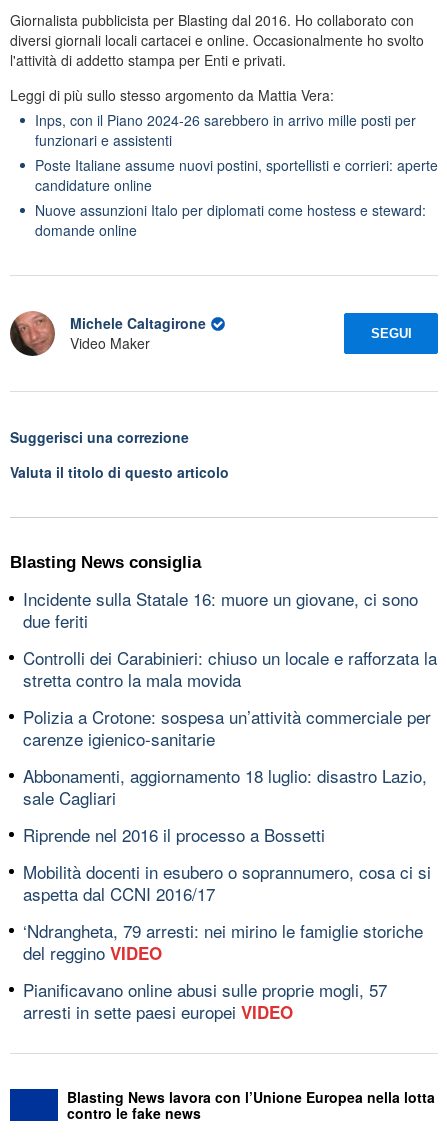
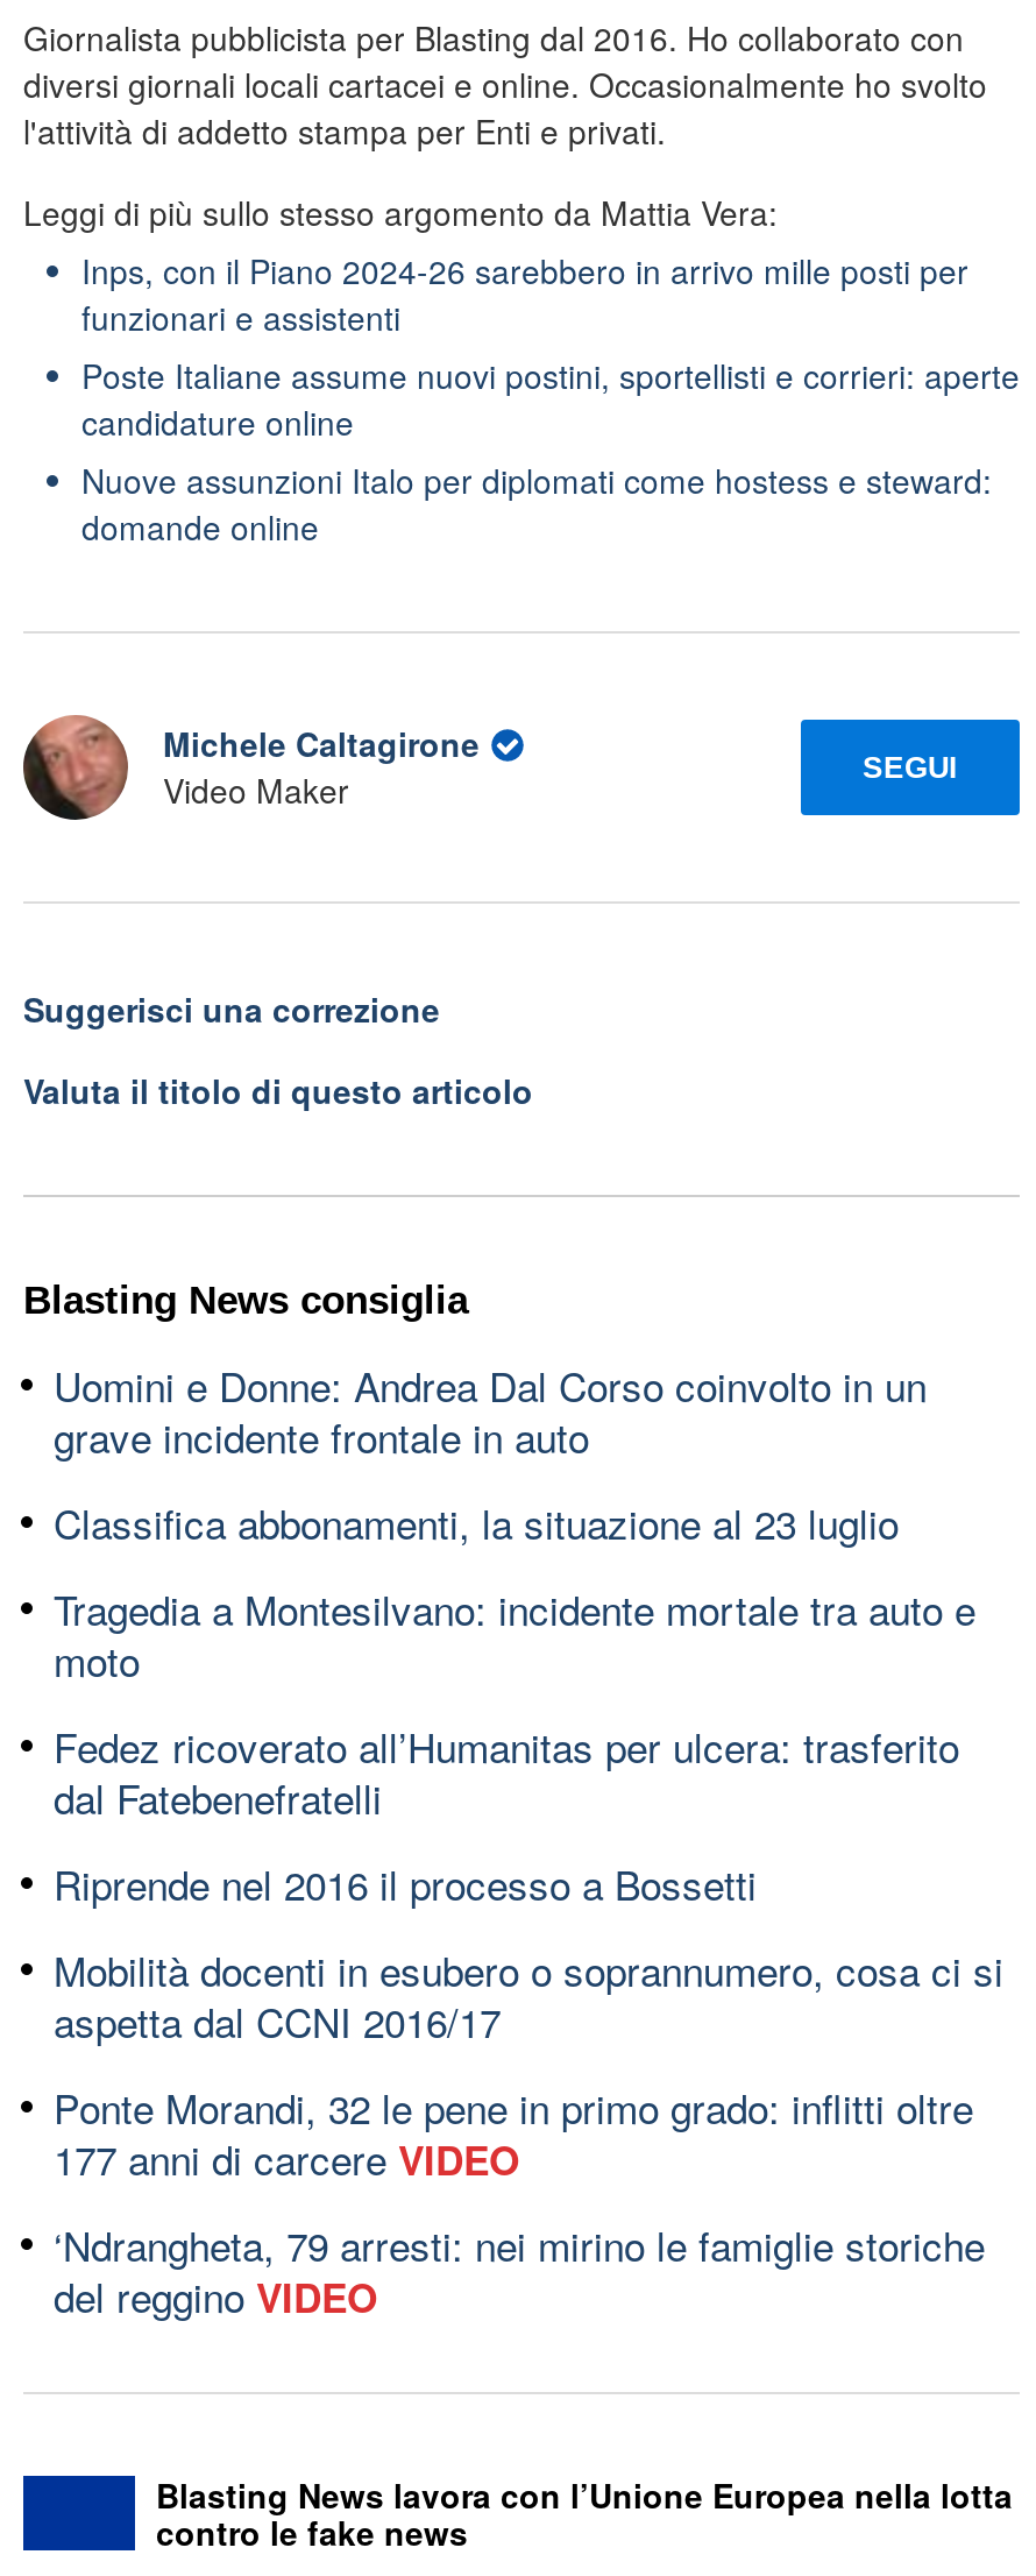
[23,585,418,632] Incidente sulla Statale 16: muore un giovane, ci sono | due feriti -> [54,1354,927,1464] Uomini e Donne: Andrea Dal Corso coinvolto in un | grave incidente frontale in auto
[23,644,437,691] Controlli dei Carabinieri: chiuso un locale e rafforzata la | stretta contro la mala movida -> [54,1492,899,1550] Classifica abbonamenti, la situazione al 23 luglio
[23,703,431,750] Polizia a Crotone: sospesa un’attività commerciale per | carenze igienico-sanitarie -> [54,1578,975,1687] Tragedia a Montesilvano: incidente mortale tra auto e | moto
[23,762,427,809] Abbonamenti, aggiornamento 18 luglio: disastro Lazio, | sale Cagliari -> [54,1715,959,1825] Fedez ricoverato all’Humanitas per ulcera: trasferito | dal Fatebenefratelli
none -> [54,2076,973,2186] Ponte Morandi, 32 le pene in primo grado: inflitti oltre | 177 anni di carcere VIDEO
moved [23,917,423,964] -> [54,2214,985,2323]: ‘Ndrangheta, 79 arresti: nei mirino le famiglie storiche | del reggino VIDEO
[23,976,387,1023] Pianificavano online abusi sulle proprie mogli, 57 | arresti in sette paesi europei VIDEO -> none

